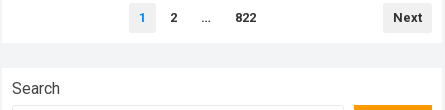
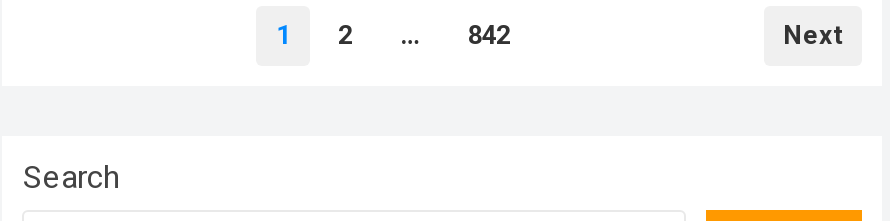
[235,10,256,25] 822 -> [468,20,510,50] 842

